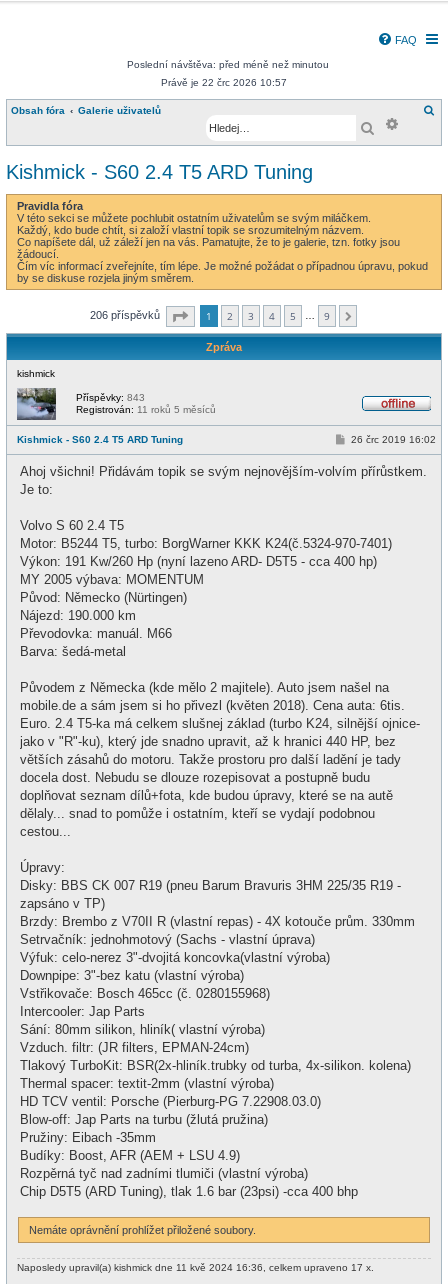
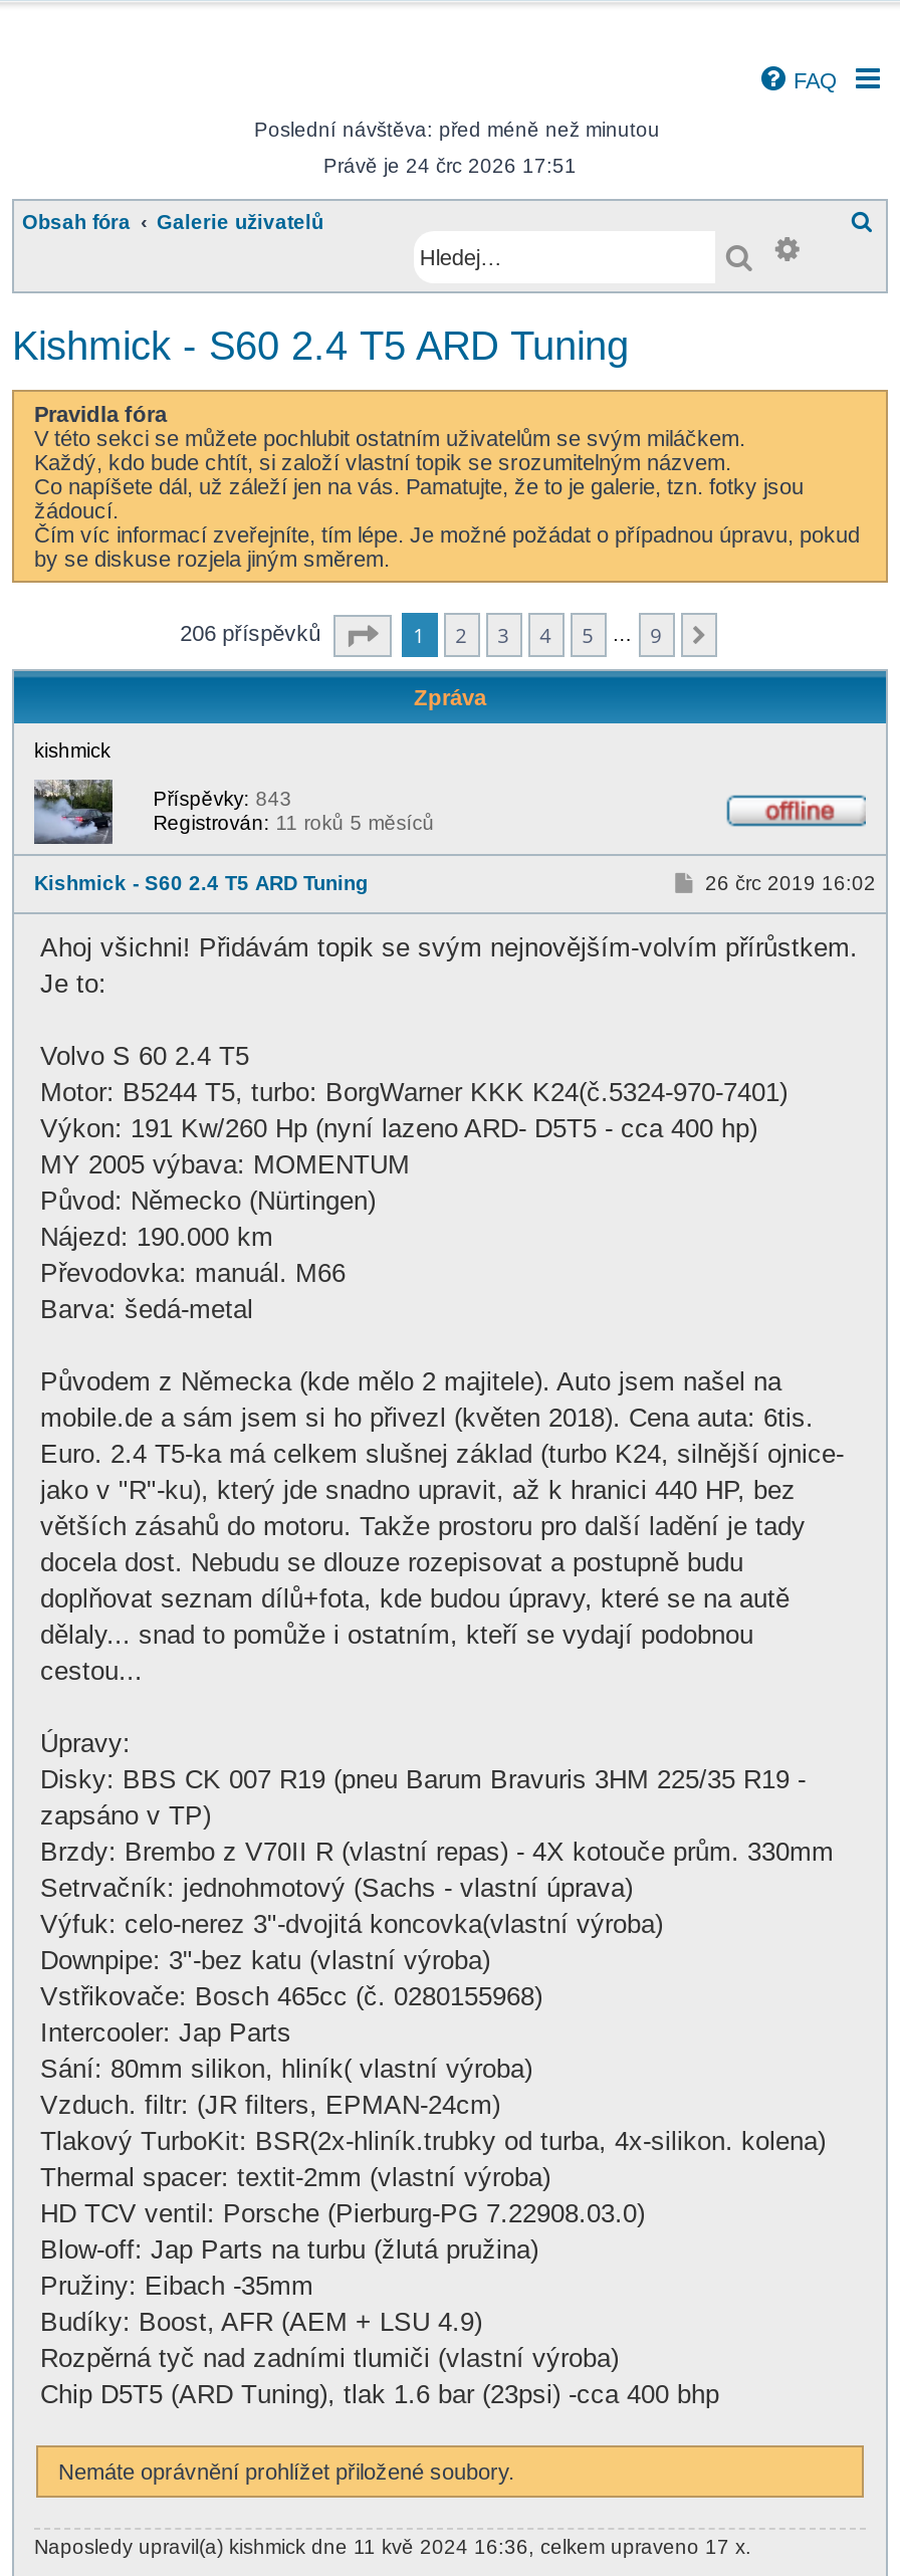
[161,77,287,88] Právě je 22 črc 2026 10:57 -> [323,155,577,177] Právě je 24 črc 2026 17:51

